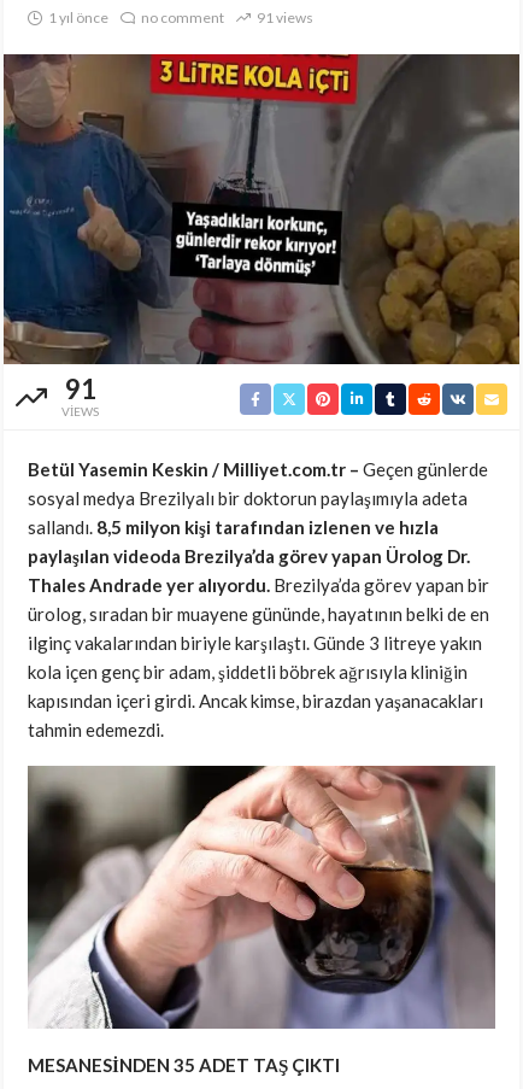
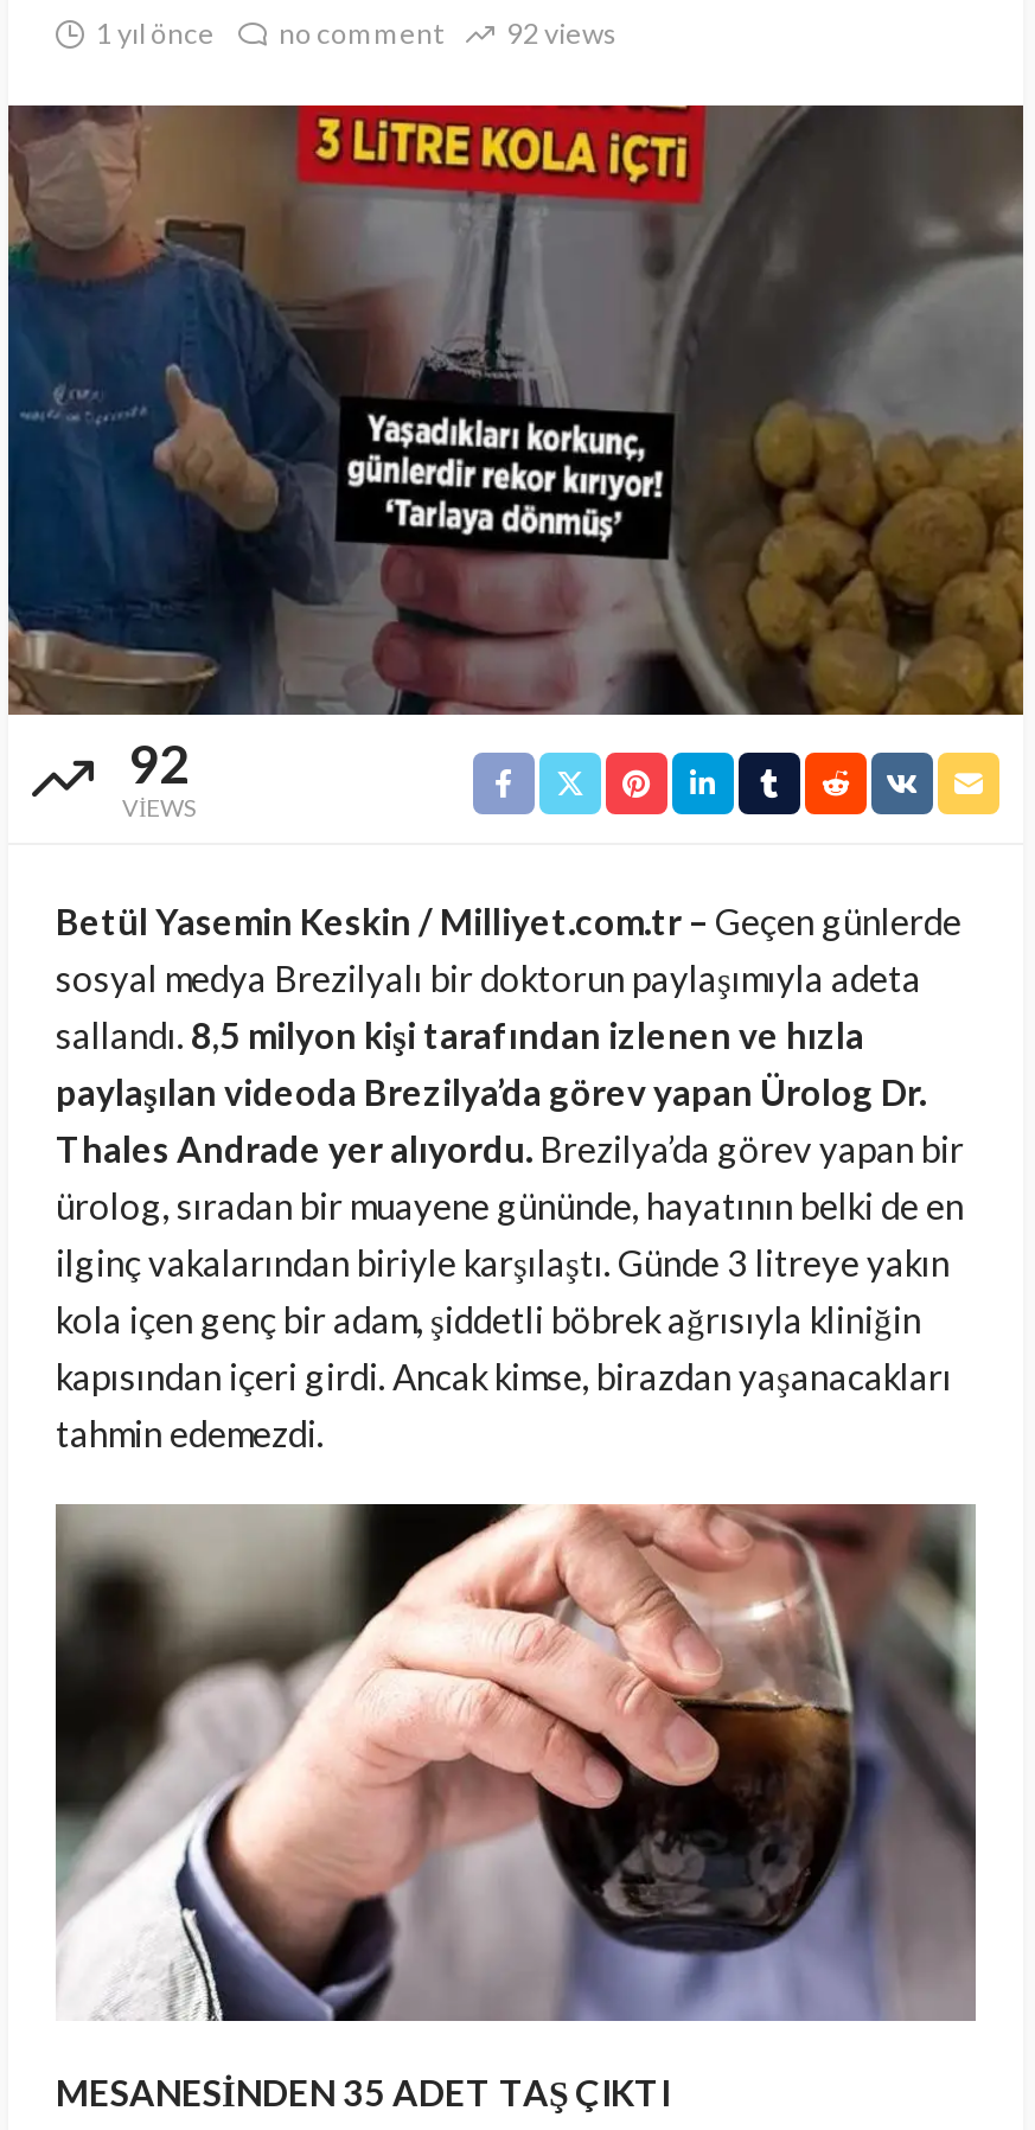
[48,8,313,27] 1 yıl önce no comment 91 views -> [96,15,618,51] 1 yıl önce no comment 92 views
[64,372,96,405] 91 -> [128,731,190,795] 92

